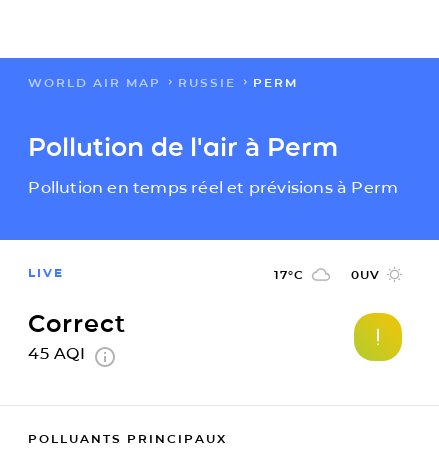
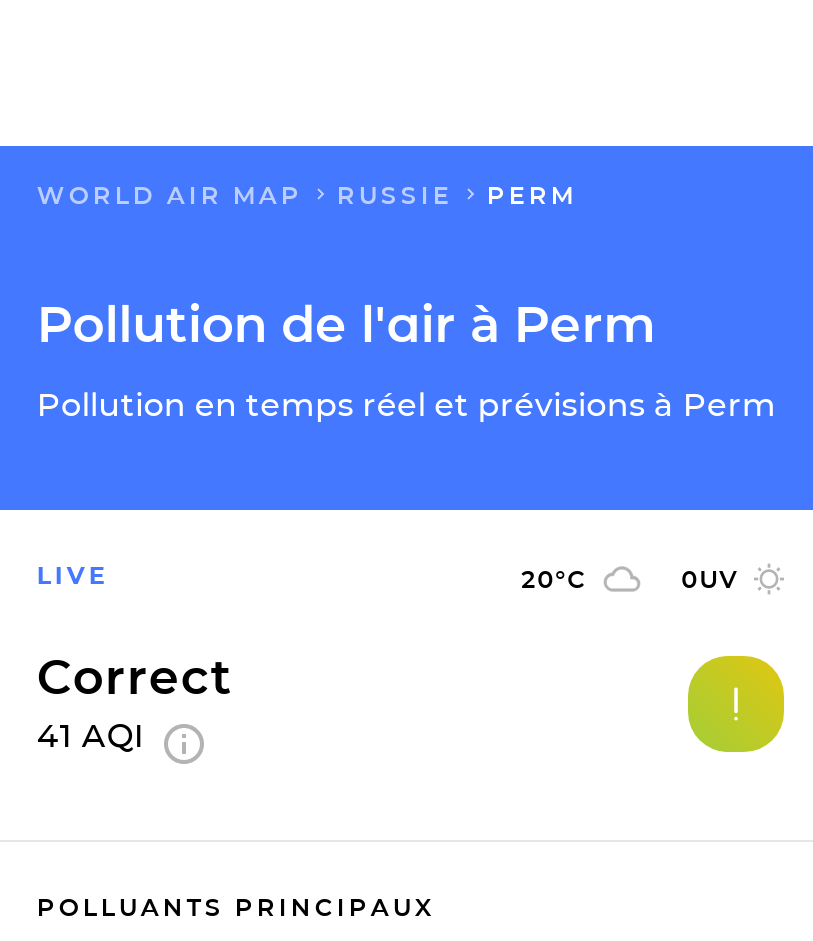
[274,267,304,282] 17°C -> [521,564,587,594] 20°C
[28,343,90,362] 45 AQI -> [37,717,154,755] 41 AQI

